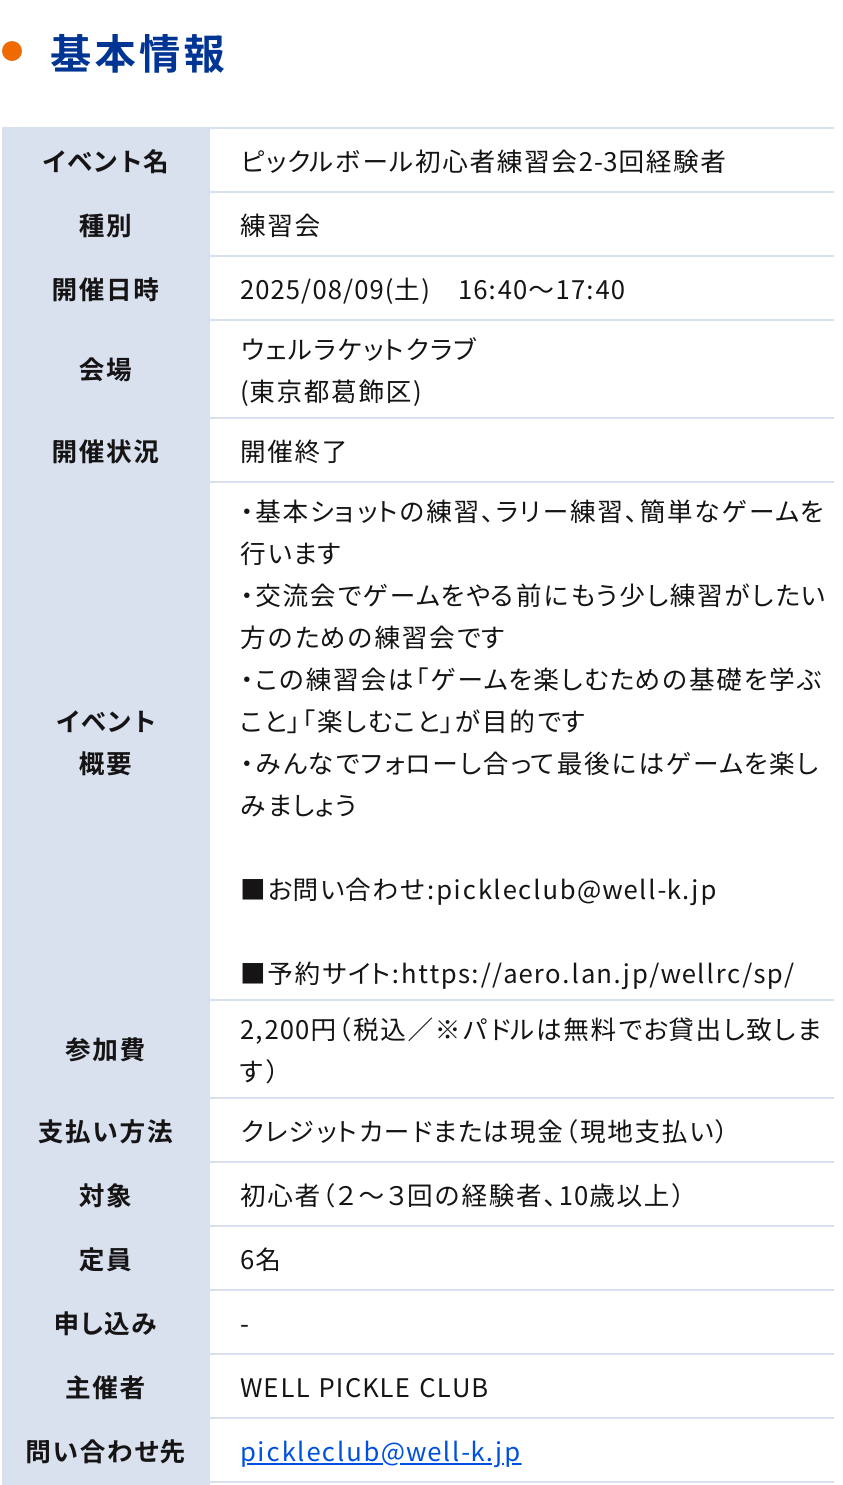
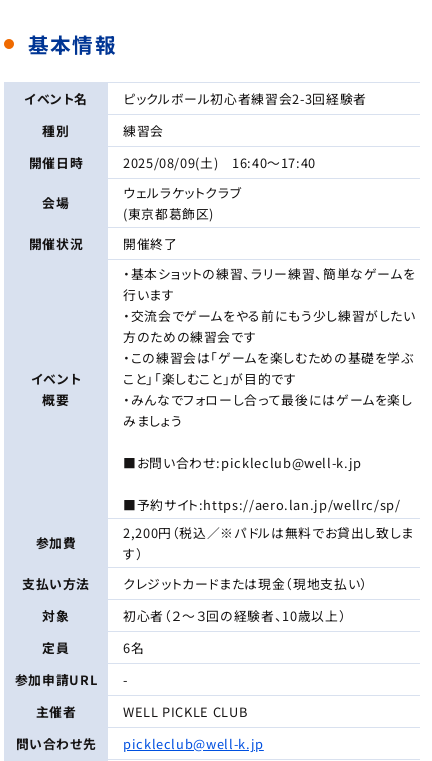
[53,1302,159,1340] 申し込み -> [15,670,97,689] 参加申請URL

